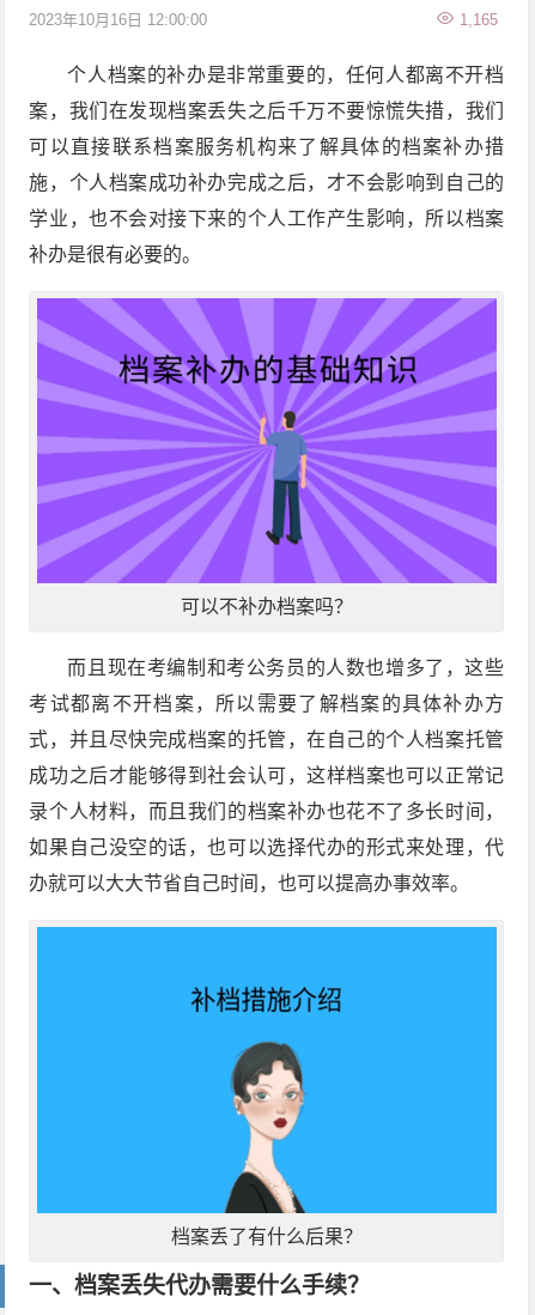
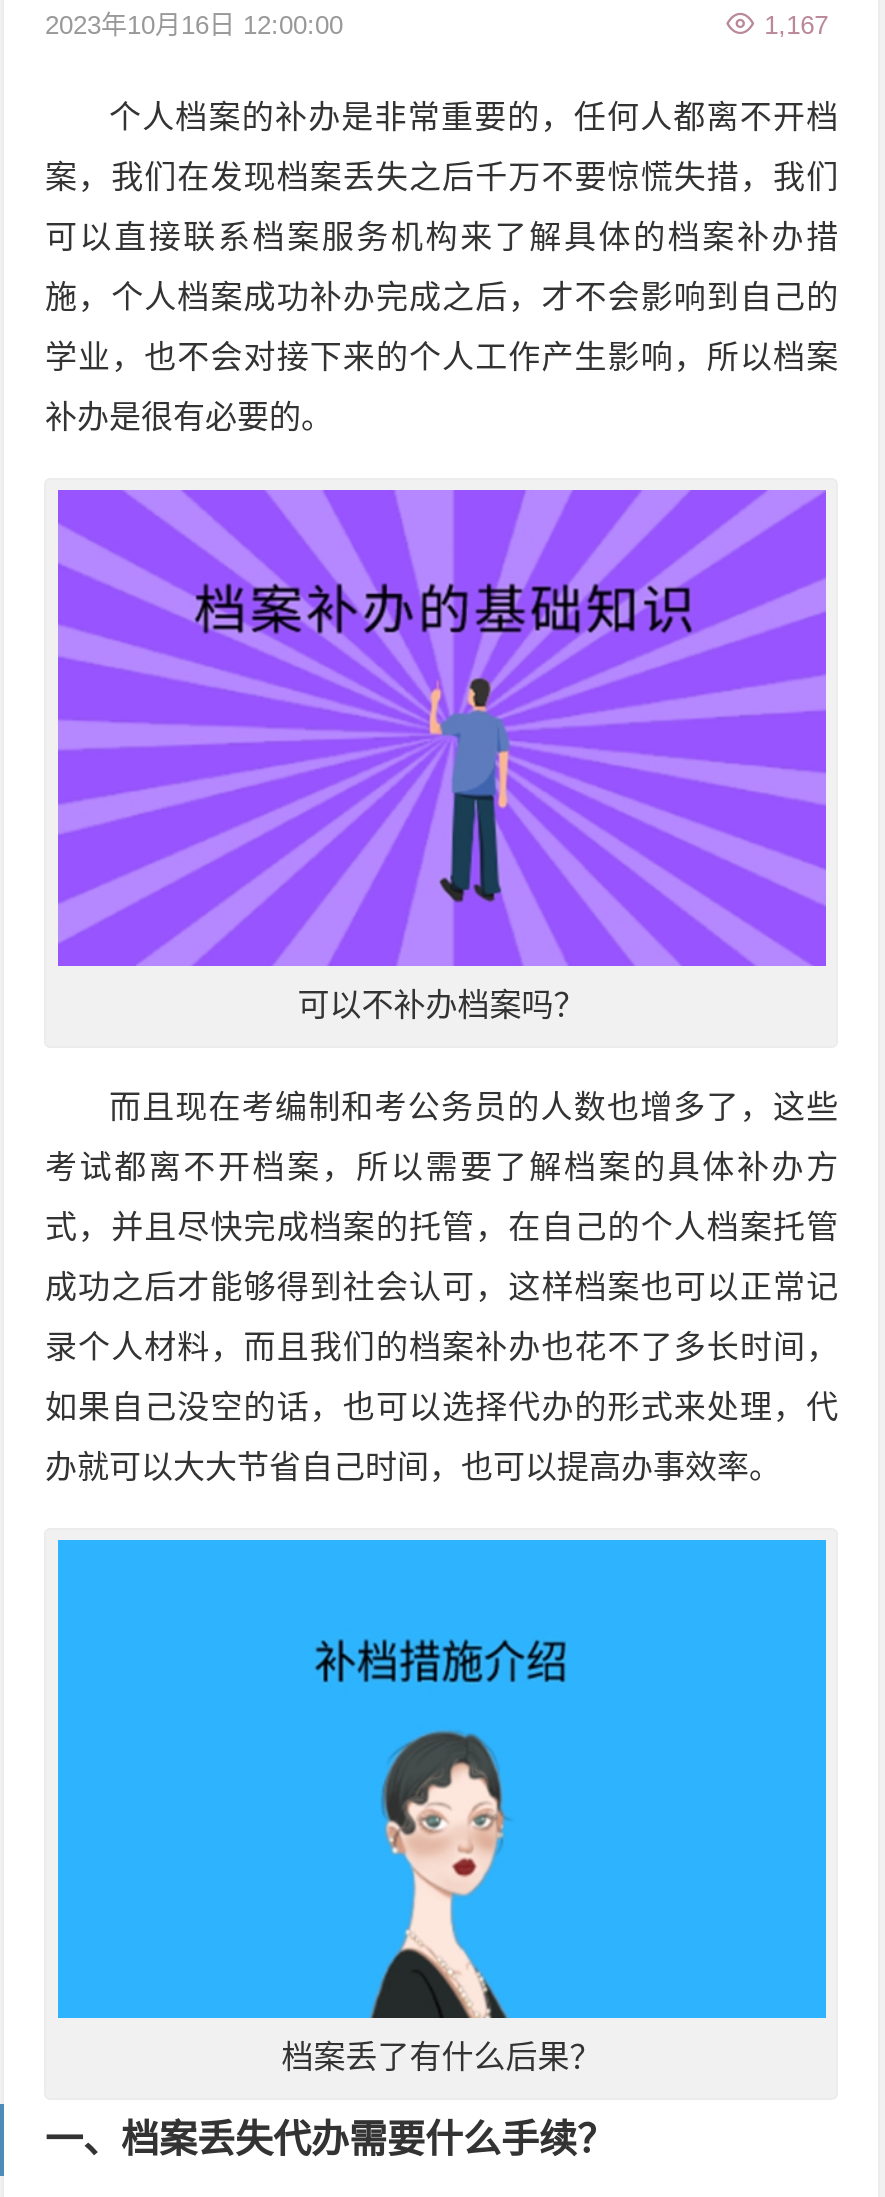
[460,11,498,29] 1,165 -> [764,10,828,40] 1,167

